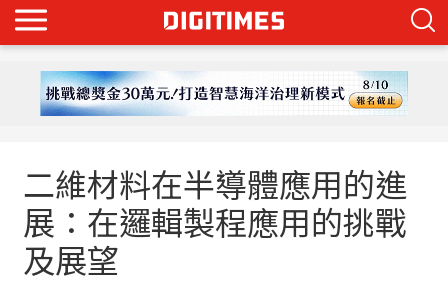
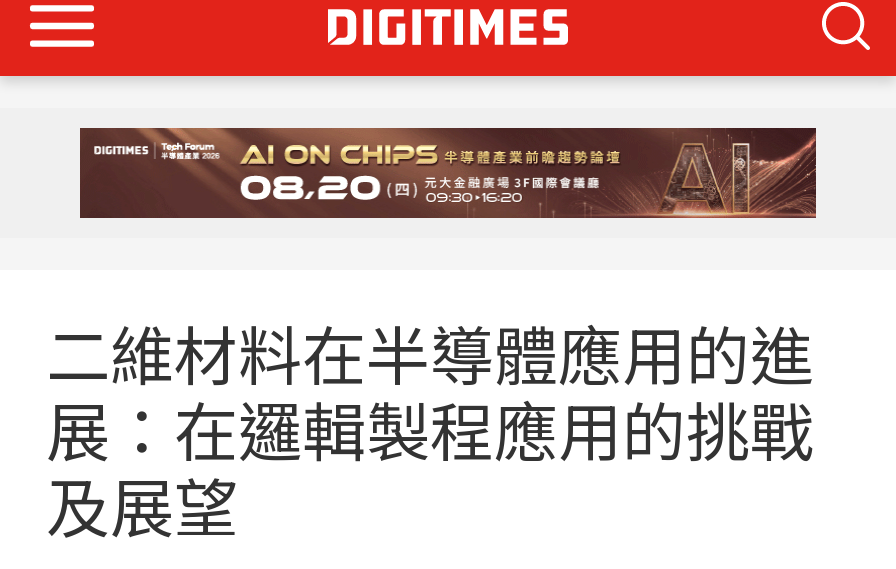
[39,70,408,117] [image] -> [78,126,818,220] [image]

